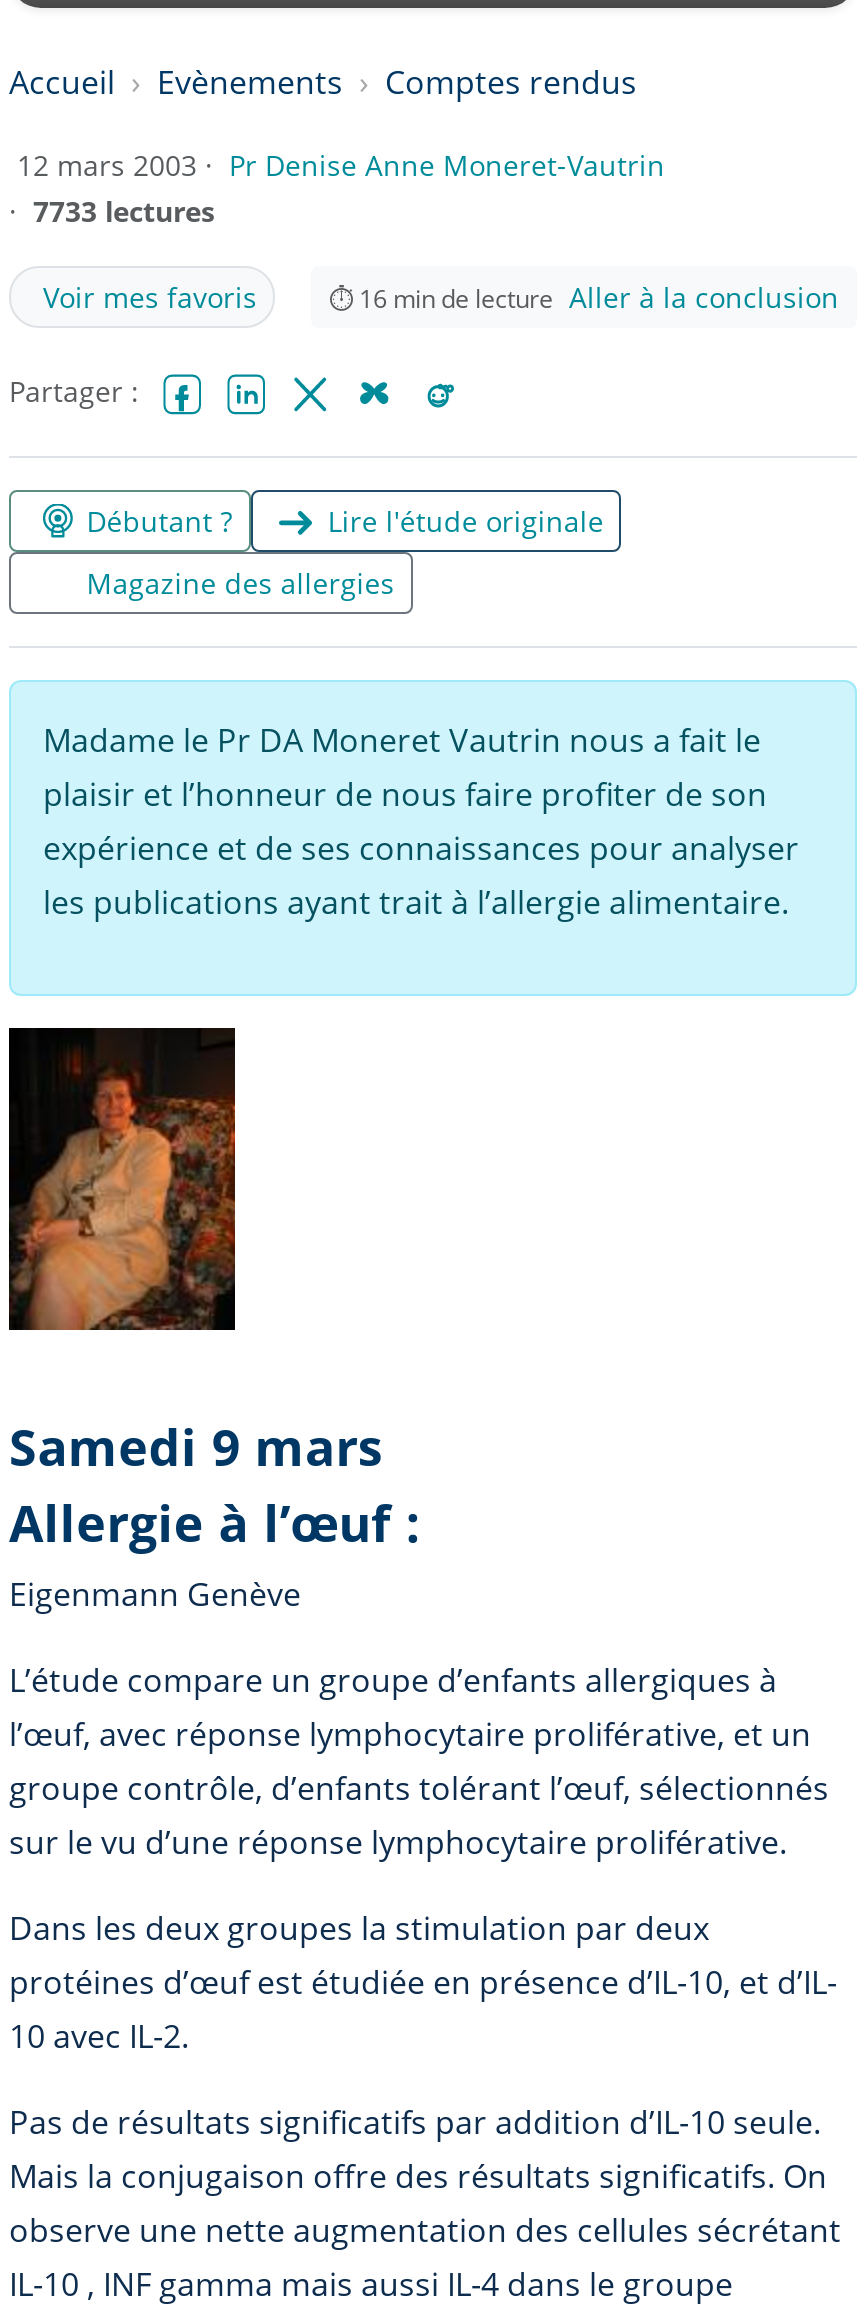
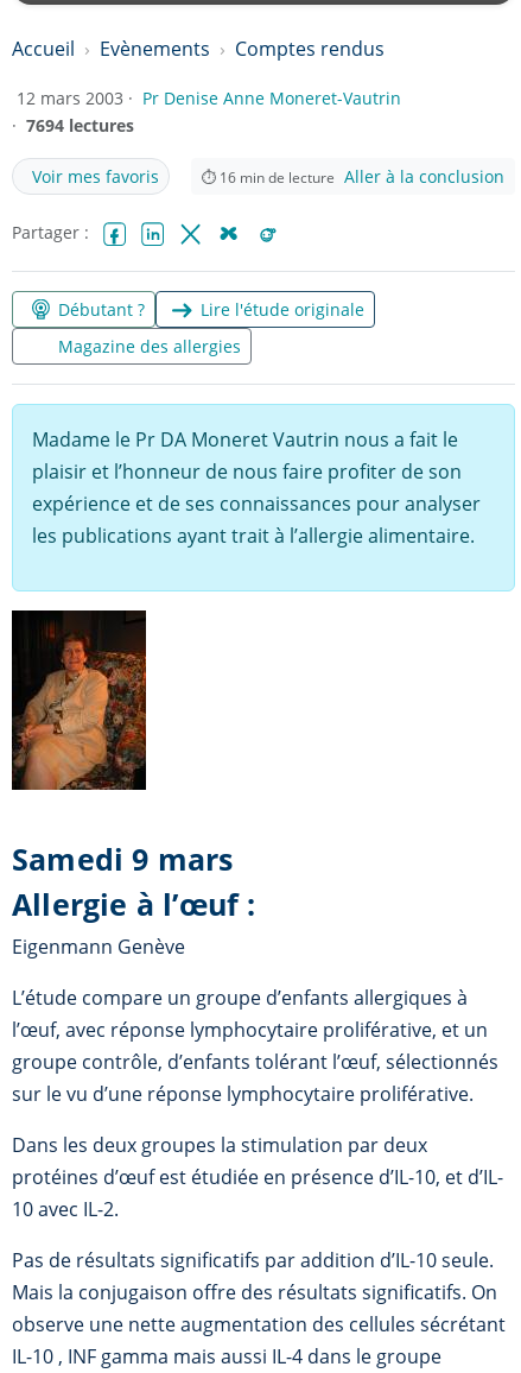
[9,191,215,229] · 7733 lectures -> [12,113,134,136] · 7694 lectures

